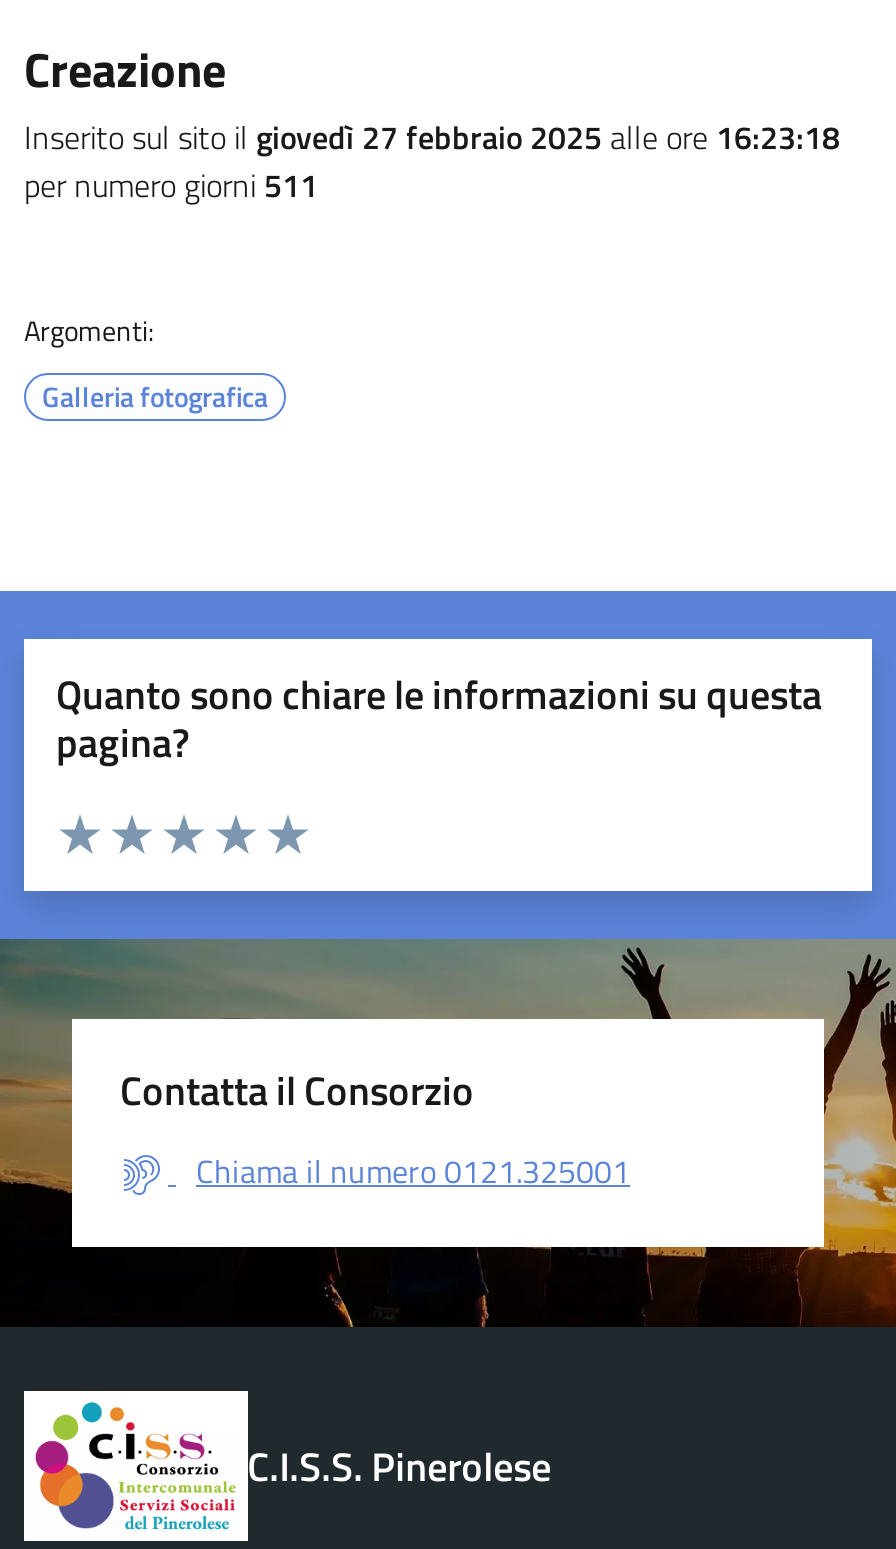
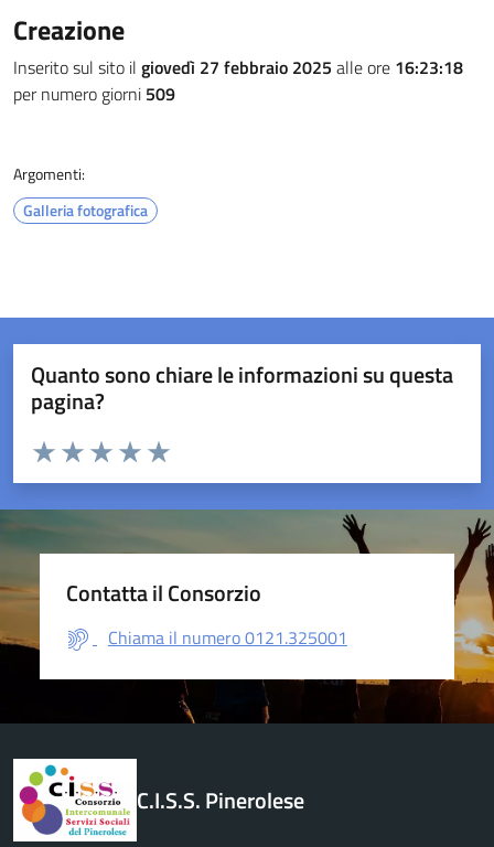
[24,161,318,209] per numero giorni 511 -> [13,81,175,107] per numero giorni 509

